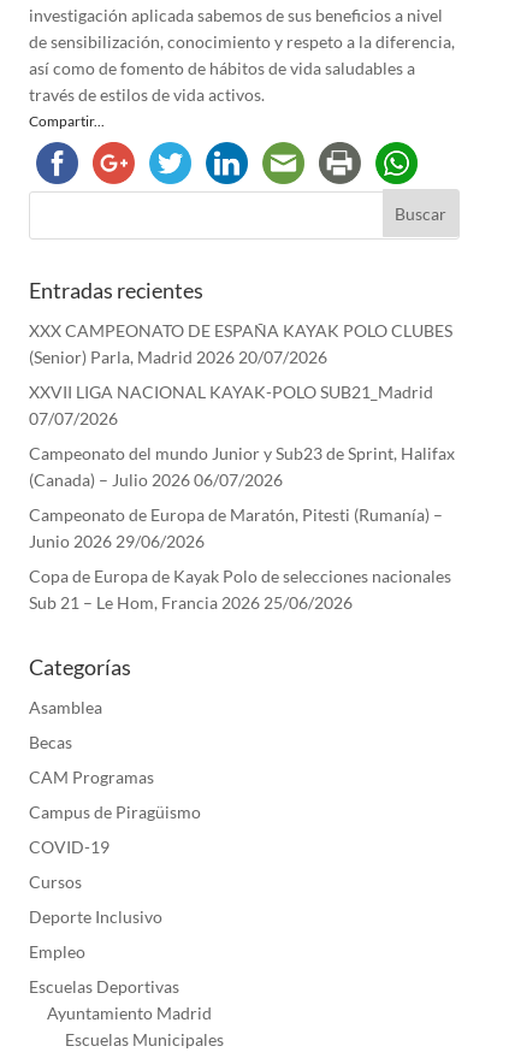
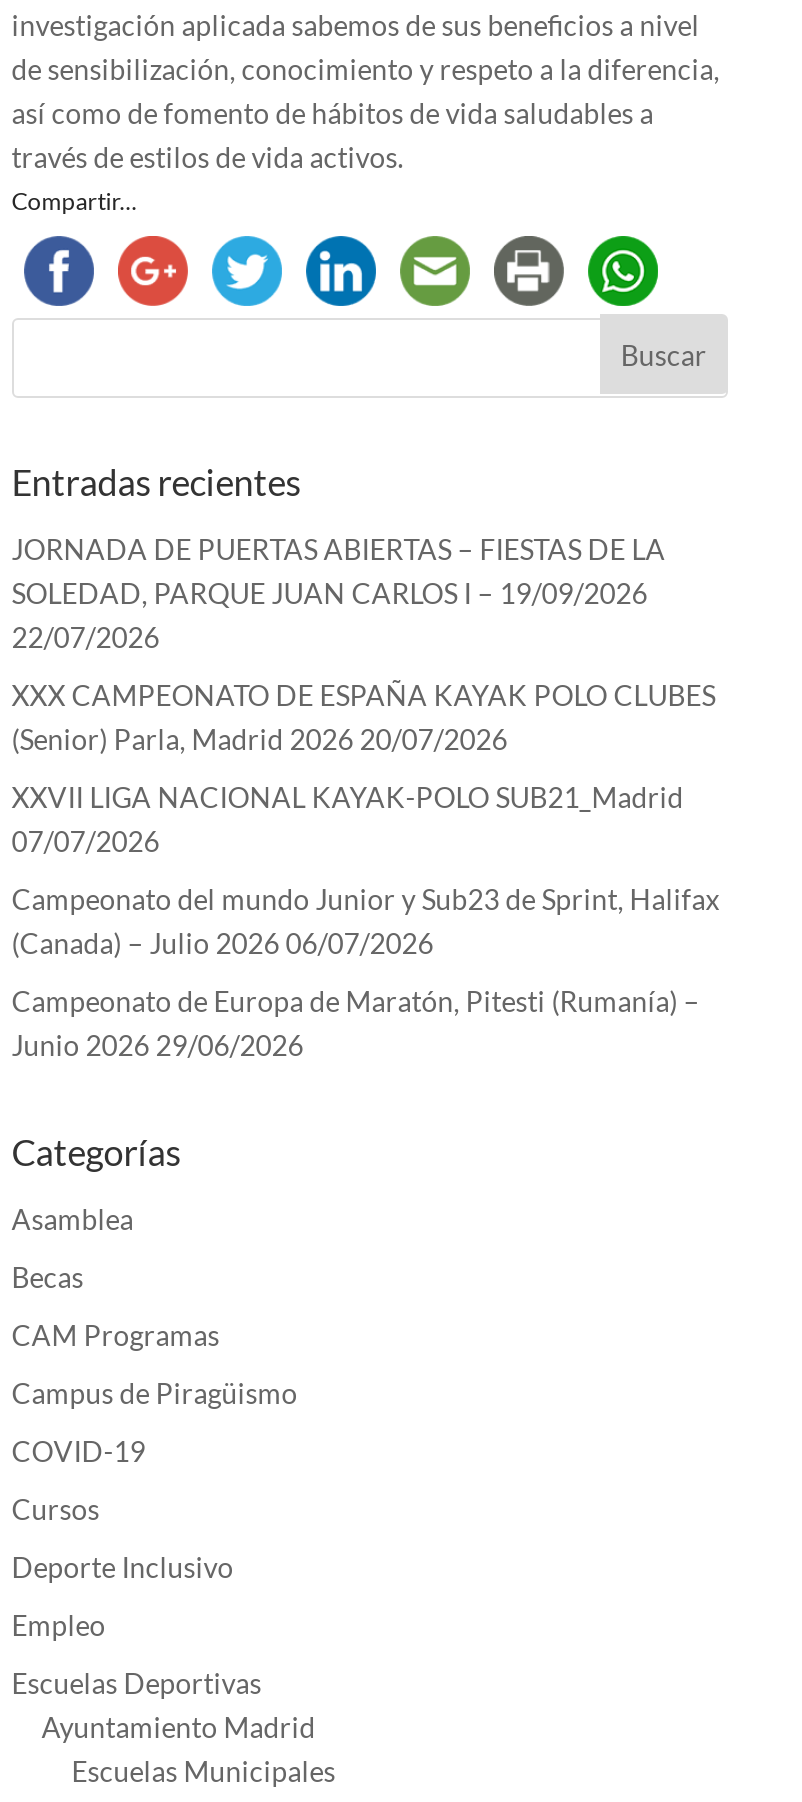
none -> [12,532,666,654] JORNADA DE PUERTAS ABIERTAS – FIESTAS DE LA | SOLEDAD, PARQUE JUAN CARLOS I – 19/09/2026 | 22/07/2026
moved [29,320,455,551] -> [12,678,720,1062]: XXX CAMPEONATO DE ESPAÑA KAYAK POLO CLUBES | (Senior) Parla, Madrid 2026 20/07/2026 | XXVII LIGA NACIONAL KAYAK-POLO SUB21_Madrid | 07/07/2026 | Campeonato del mundo Junior y Sub23 de Sprint, Halifax | (Canada) – Julio 2026 06/07/2026 | Campeonato de Europa de Maratón, Pitesti (Rumanía) – | Junio 2026 29/06/2026
[29,566,451,613] Copa de Europa de Kayak Polo de selecciones nacionales | Sub 21 – Le Hom, Francia 2026 25/06/2026 -> none

